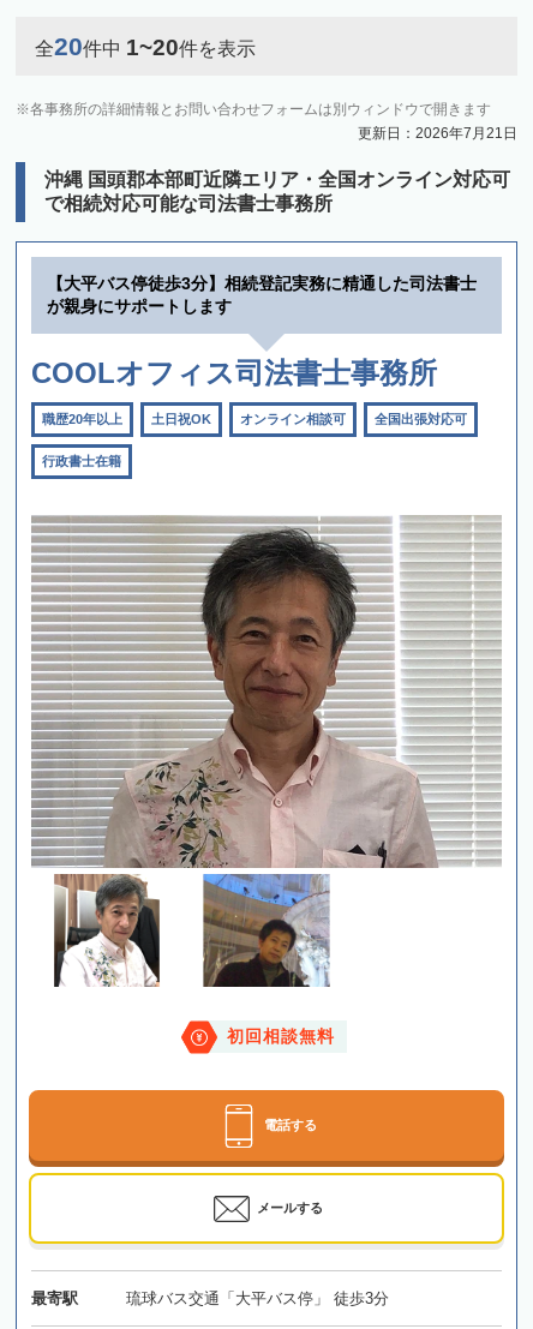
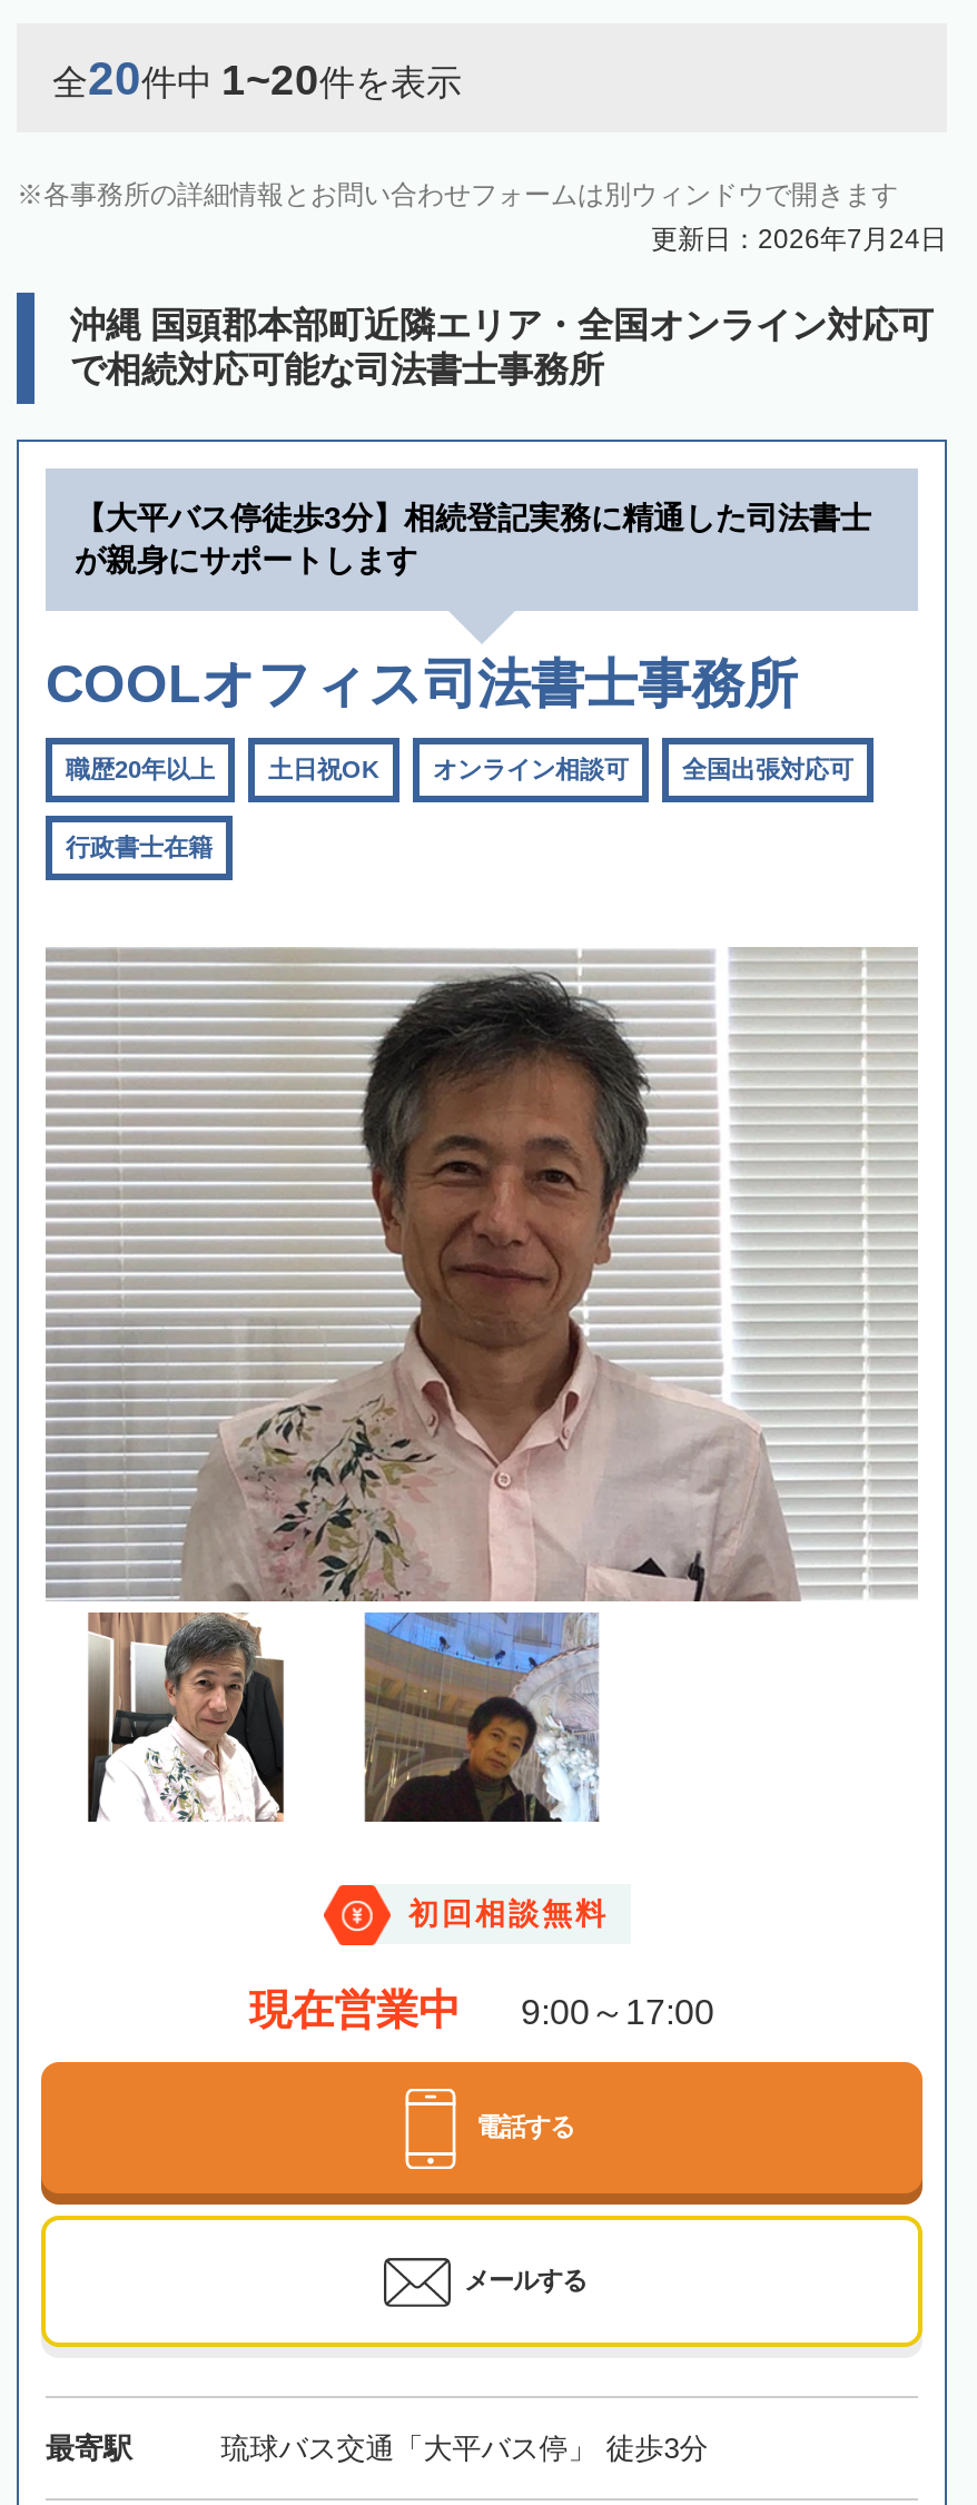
[358,125,517,142] 更新日：2026年7月21日 -> [651,224,947,255] 更新日：2026年7月24日
none -> [249,1988,714,2034] 現在営業中 | 9:00～17:00

